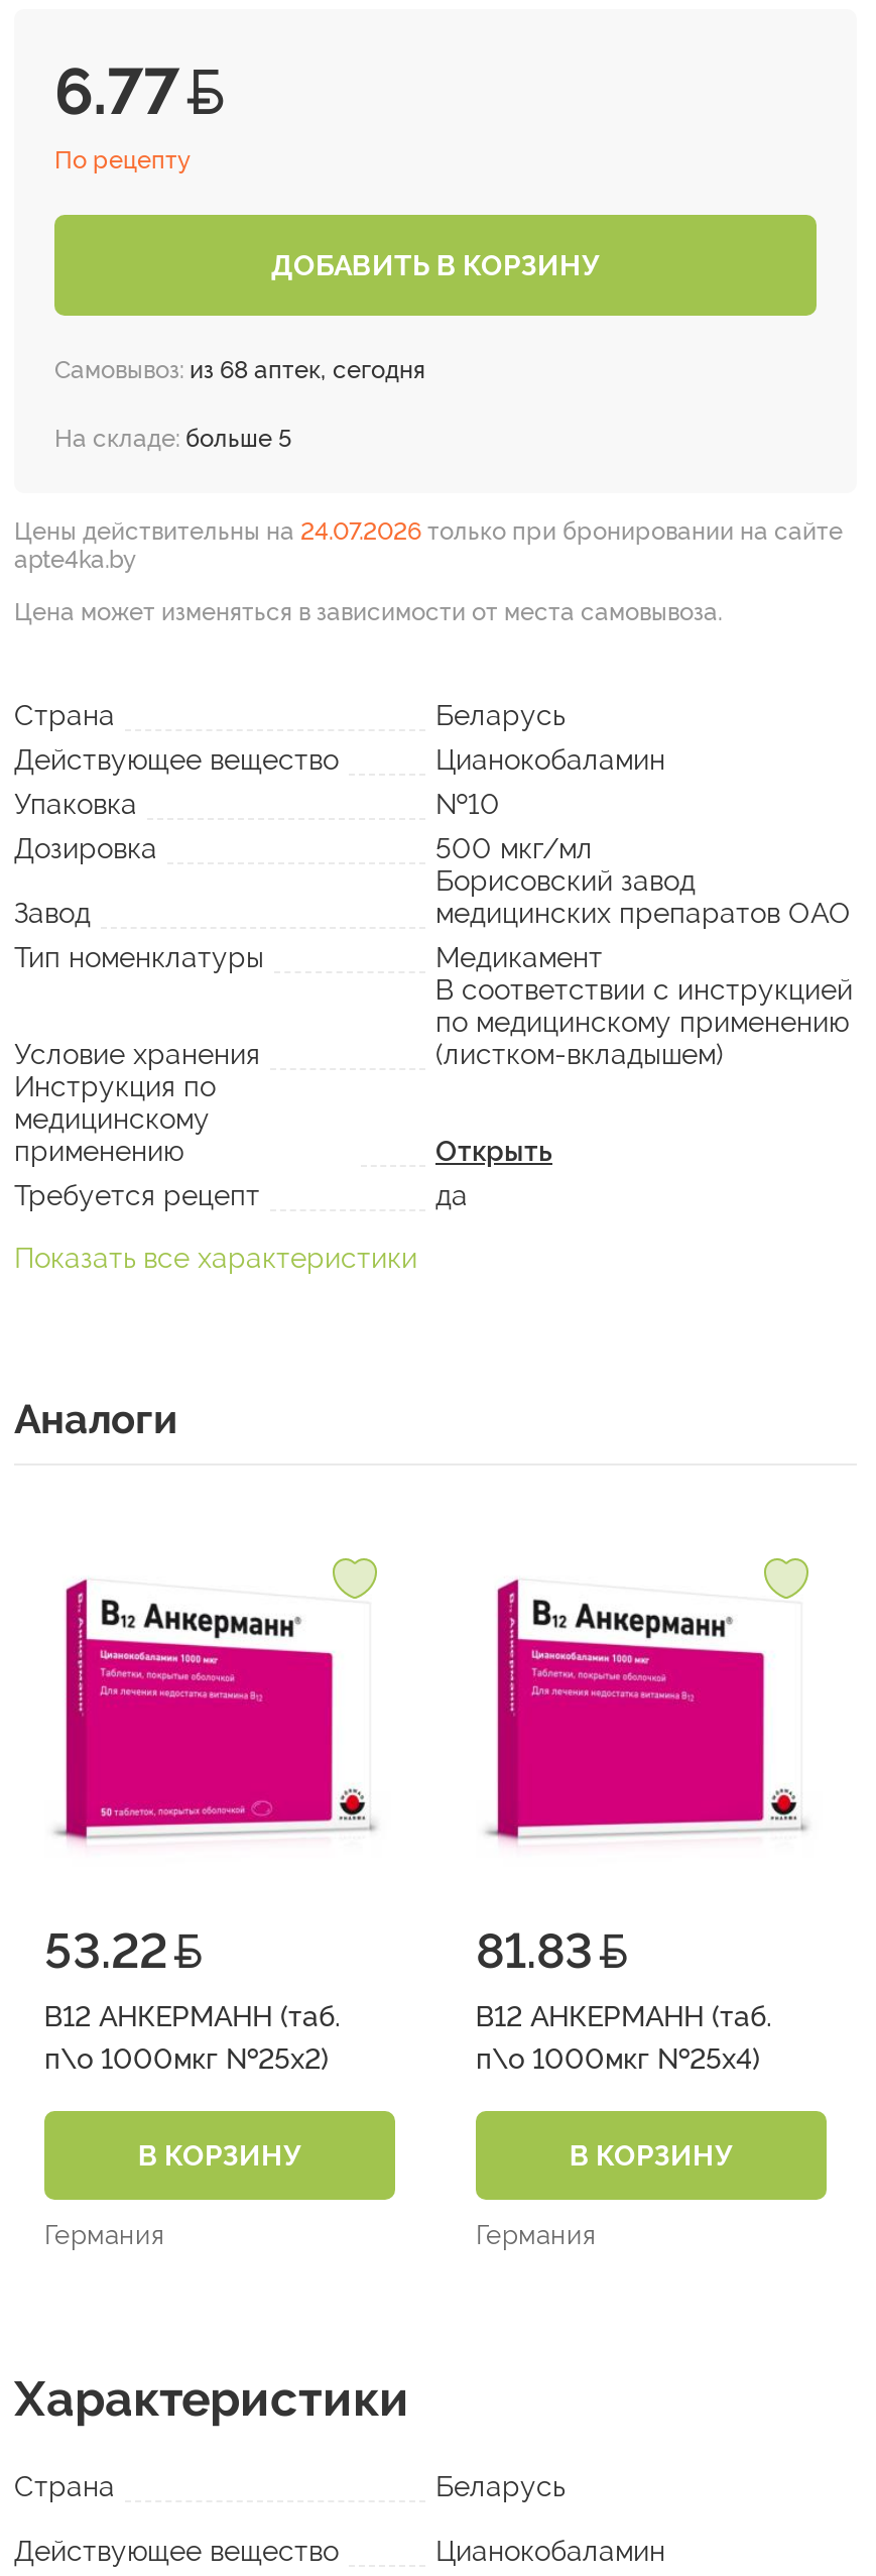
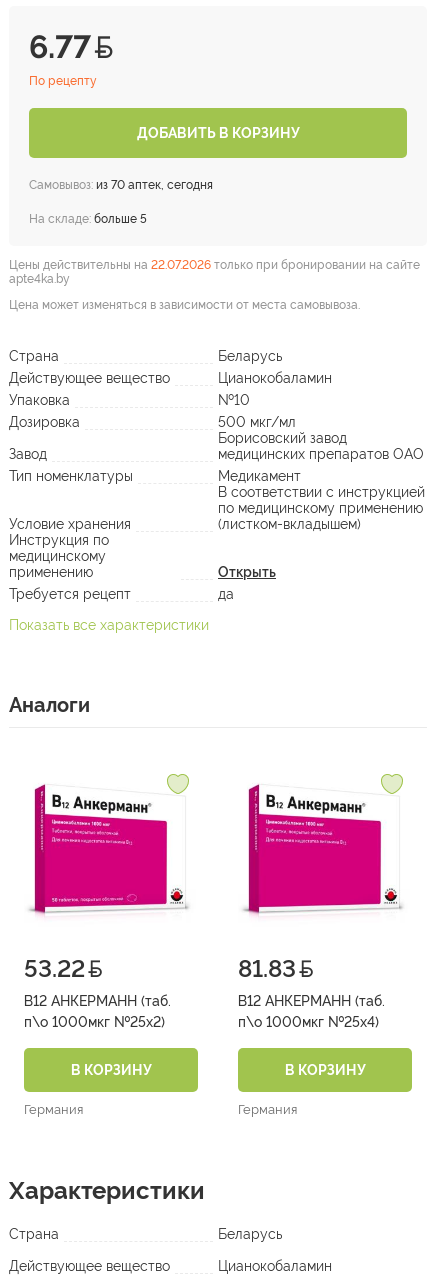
[54,356,425,384] Самовывоз: из 68 аптек, сегодня -> [29,178,213,192] Самовывоз: из 70 аптек, сегодня
[14,517,843,546] Цены действительны на 24.07.2026 только при бронировании на сайте -> [9,258,420,272] Цены действительны на 22.07.2026 только при бронировании на сайте

